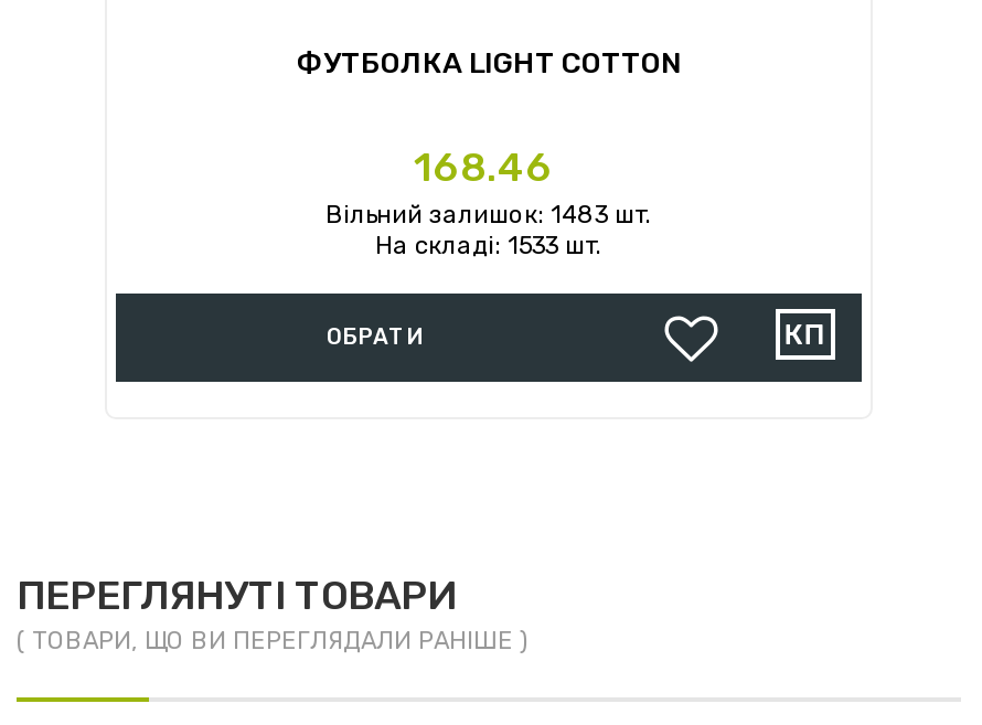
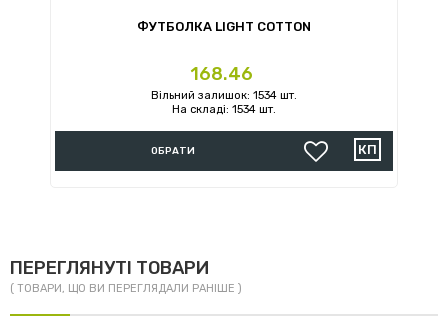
[325,201,652,230] Вільний залишок: 1483 шт. -> [151,89,297,102] Вільний залишок: 1534 шт.
[375,232,602,260] На складі: 1533 шт. -> [172,103,276,116] На складі: 1534 шт.

